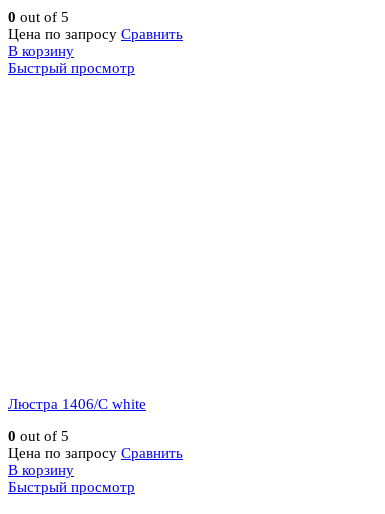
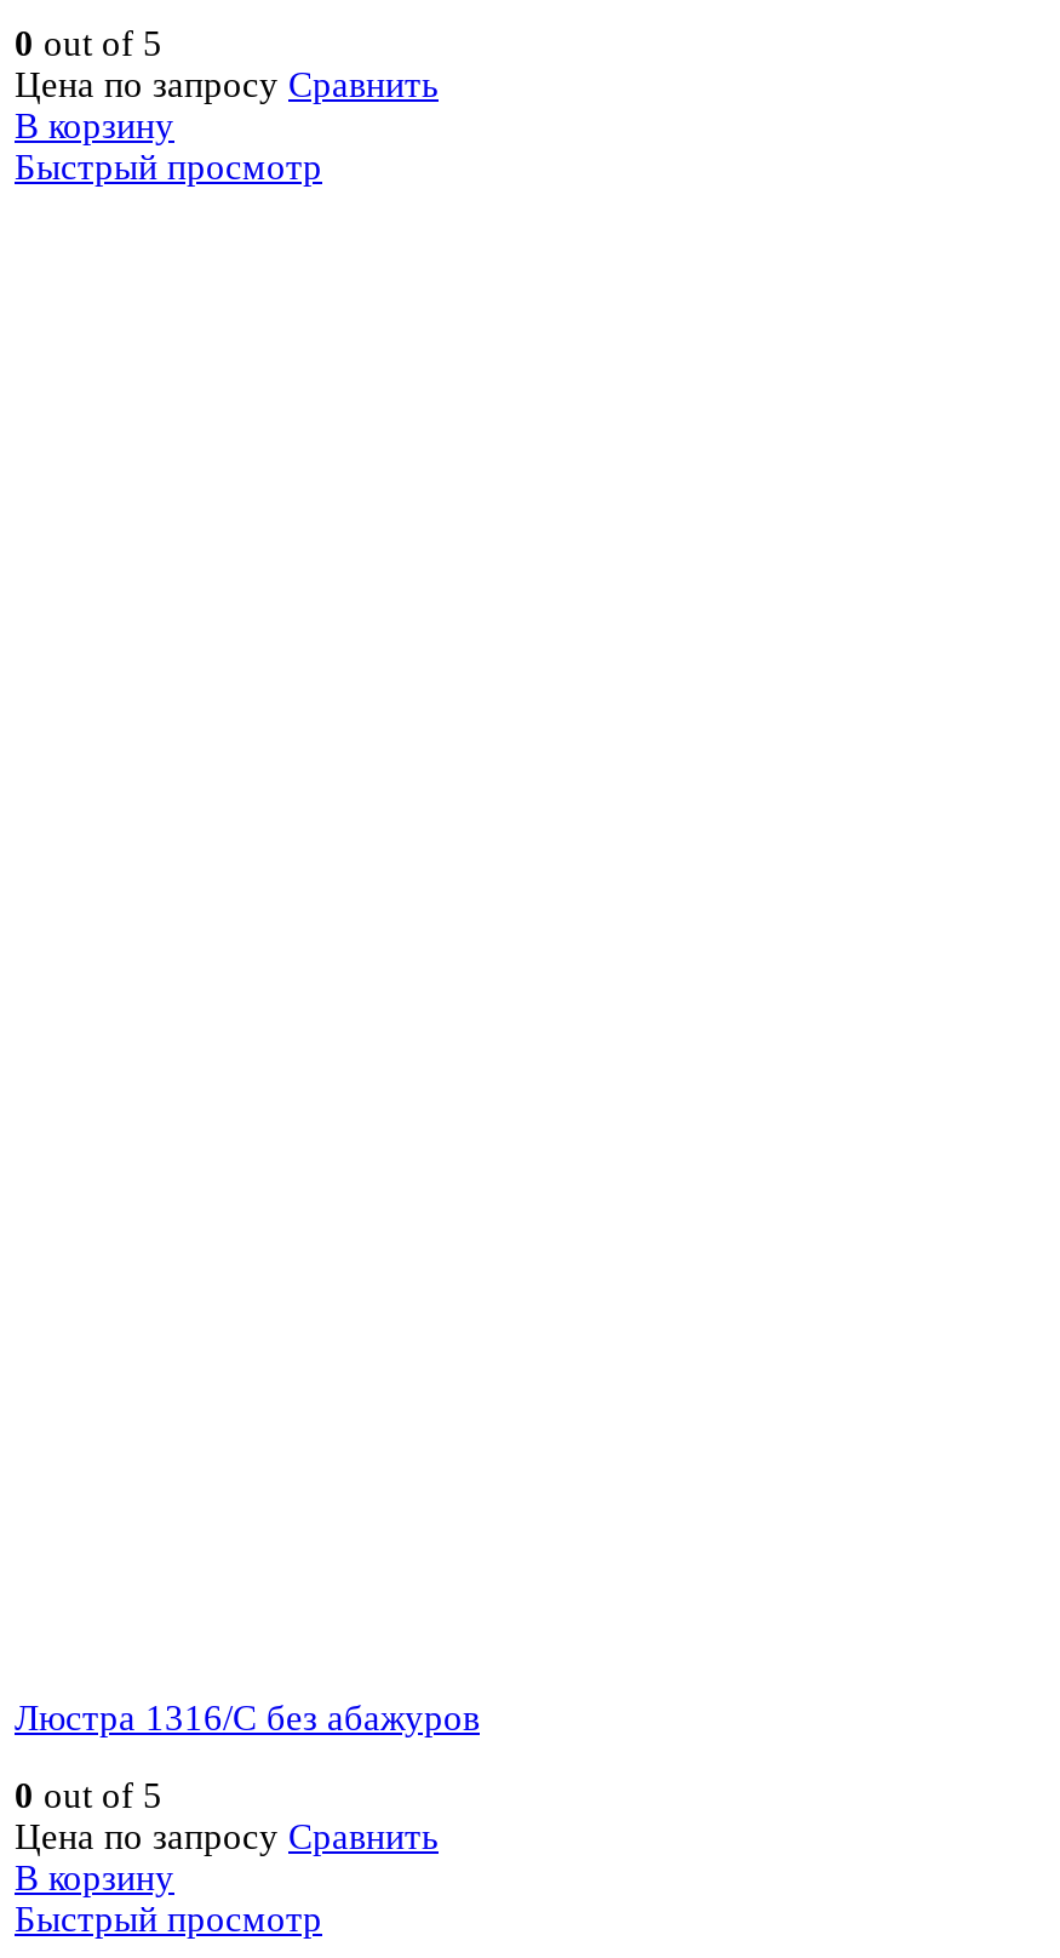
[8,396,146,412] Люстра 1406/C white -> [15,1699,480,1738] Люстра 1316/C без абажуров

